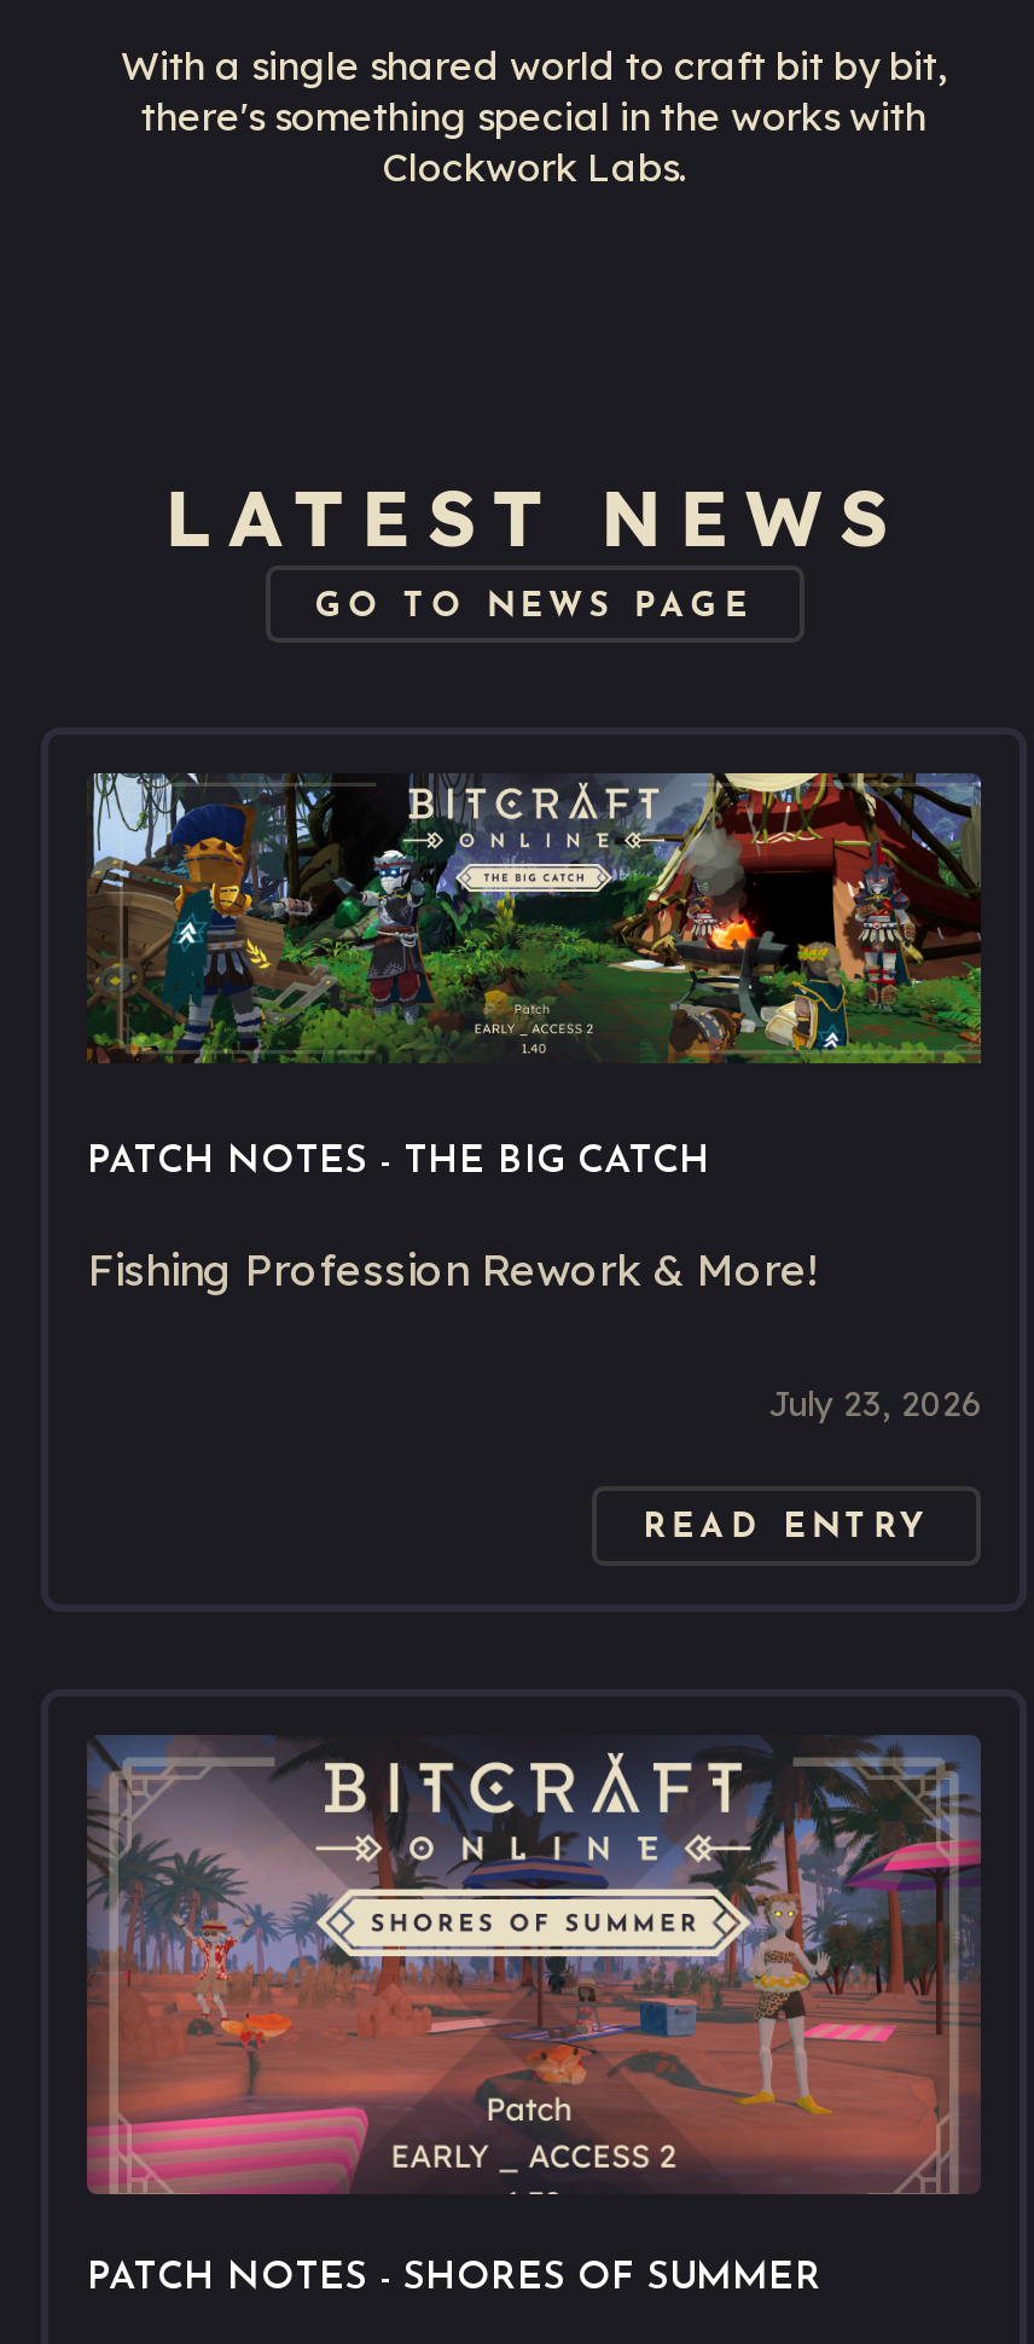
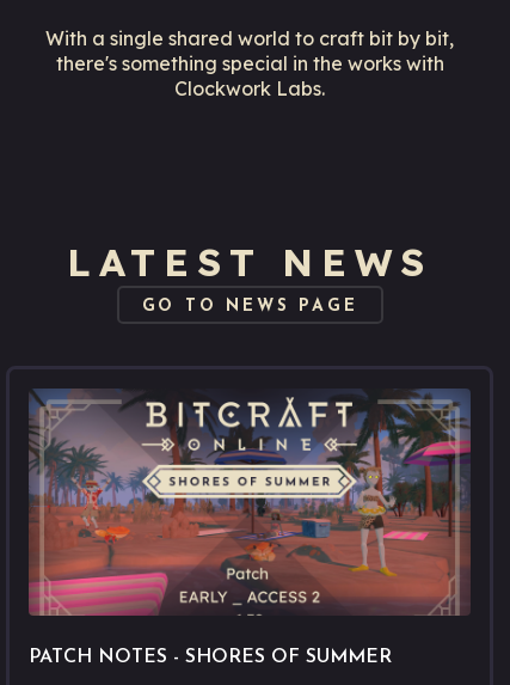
[87,771,981,1297] [image] | PATCH NOTES - THE BIG CATCH | Fishing Profession Rework & More! -> none
[768,1382,981,1425] July 23, 2026 -> none
[643,1510,930,1546] READ ENTRY -> none

